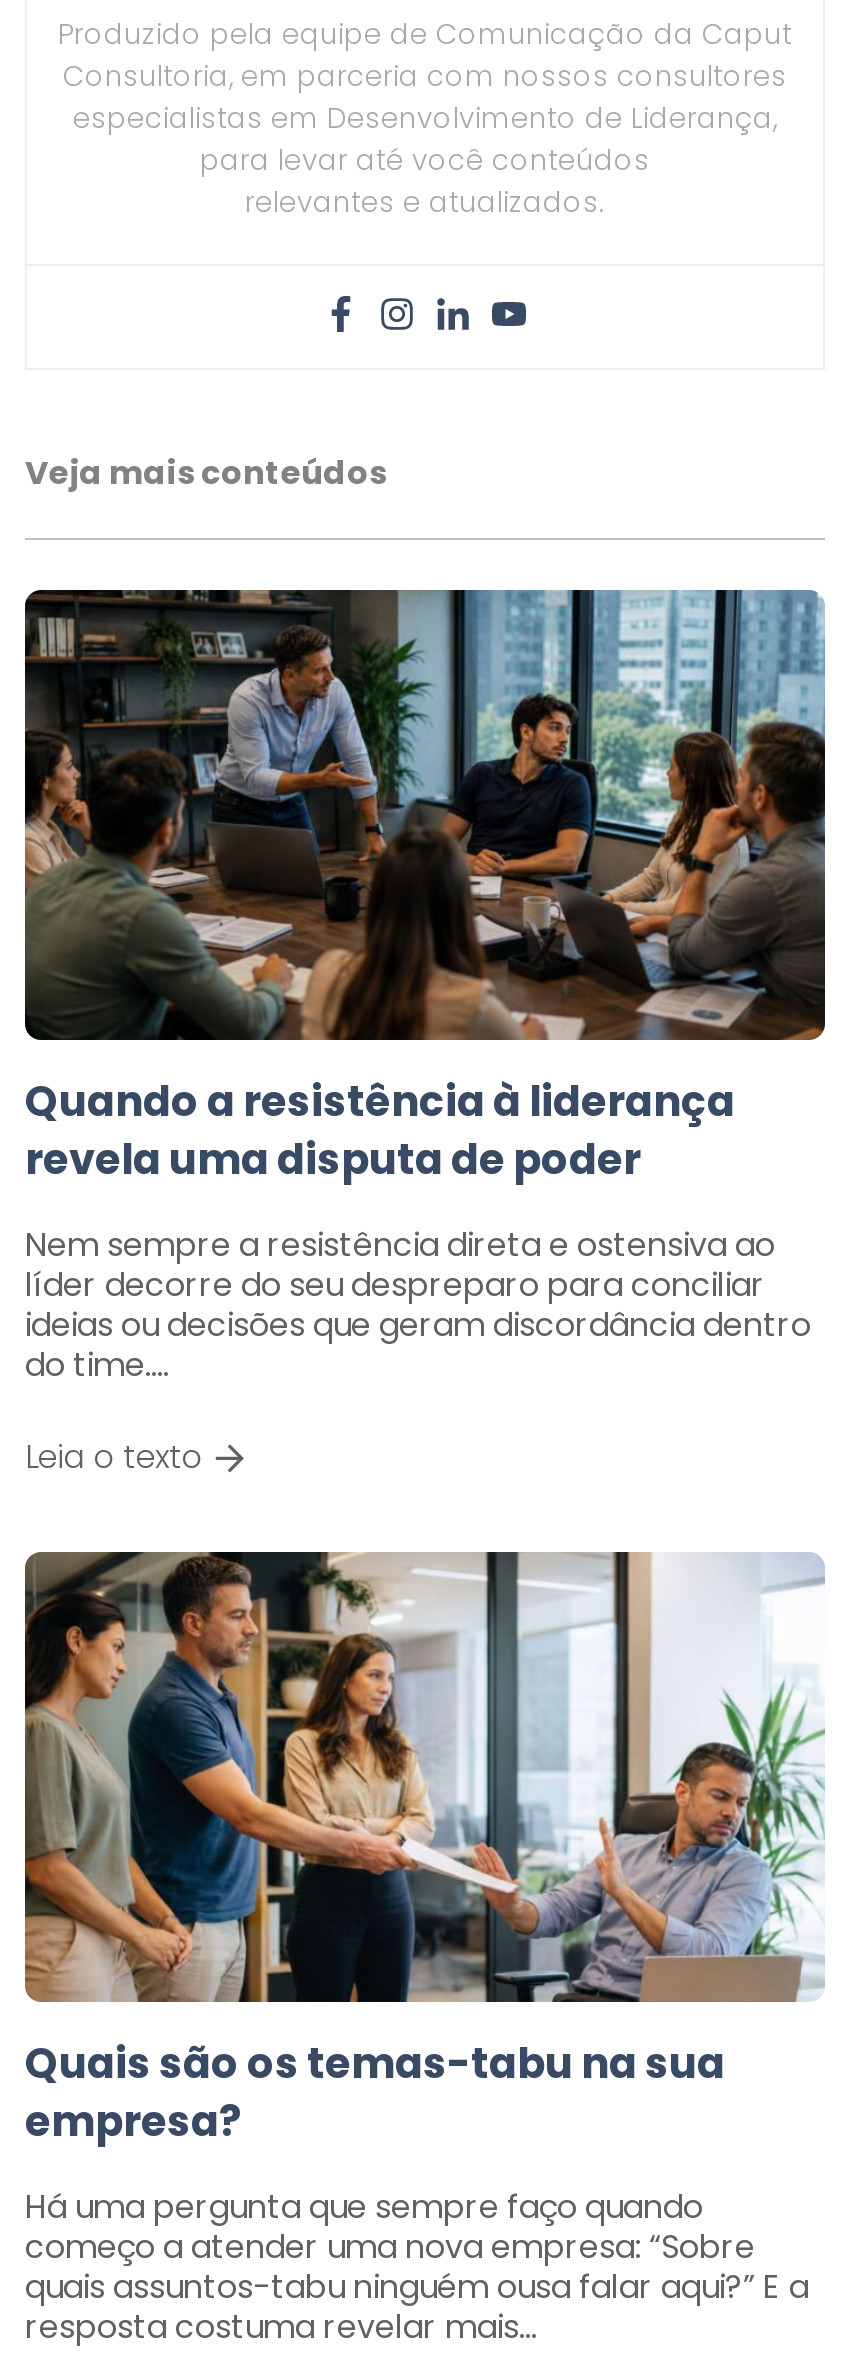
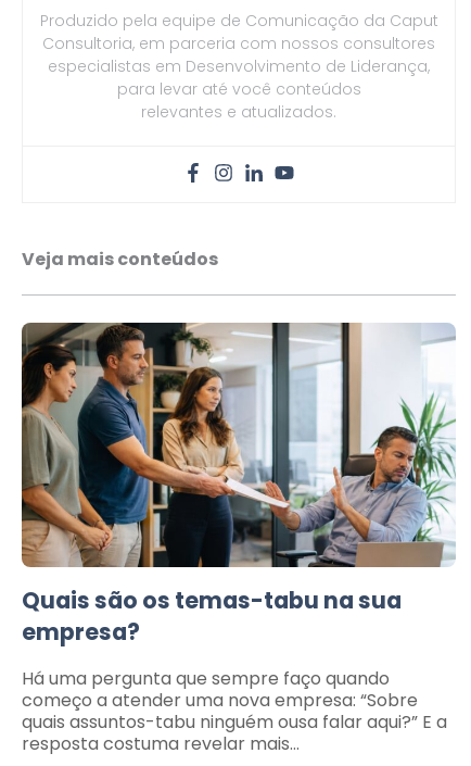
[23,588,827,1480] [image] | Quando a resistência à liderança | revela uma disputa de poder | Nem sempre a resistência direta e ostensiva ao | líder decorre do seu despreparo para conciliar | ideias ou decisões que geram discordância dentro | do time.… | Leia o texto -> none

